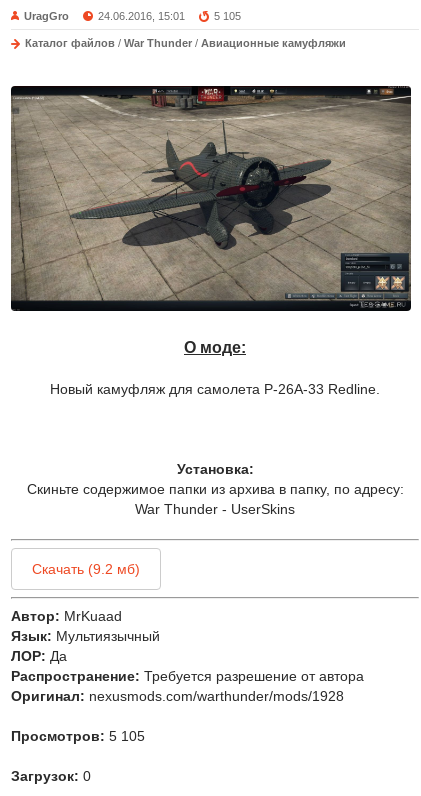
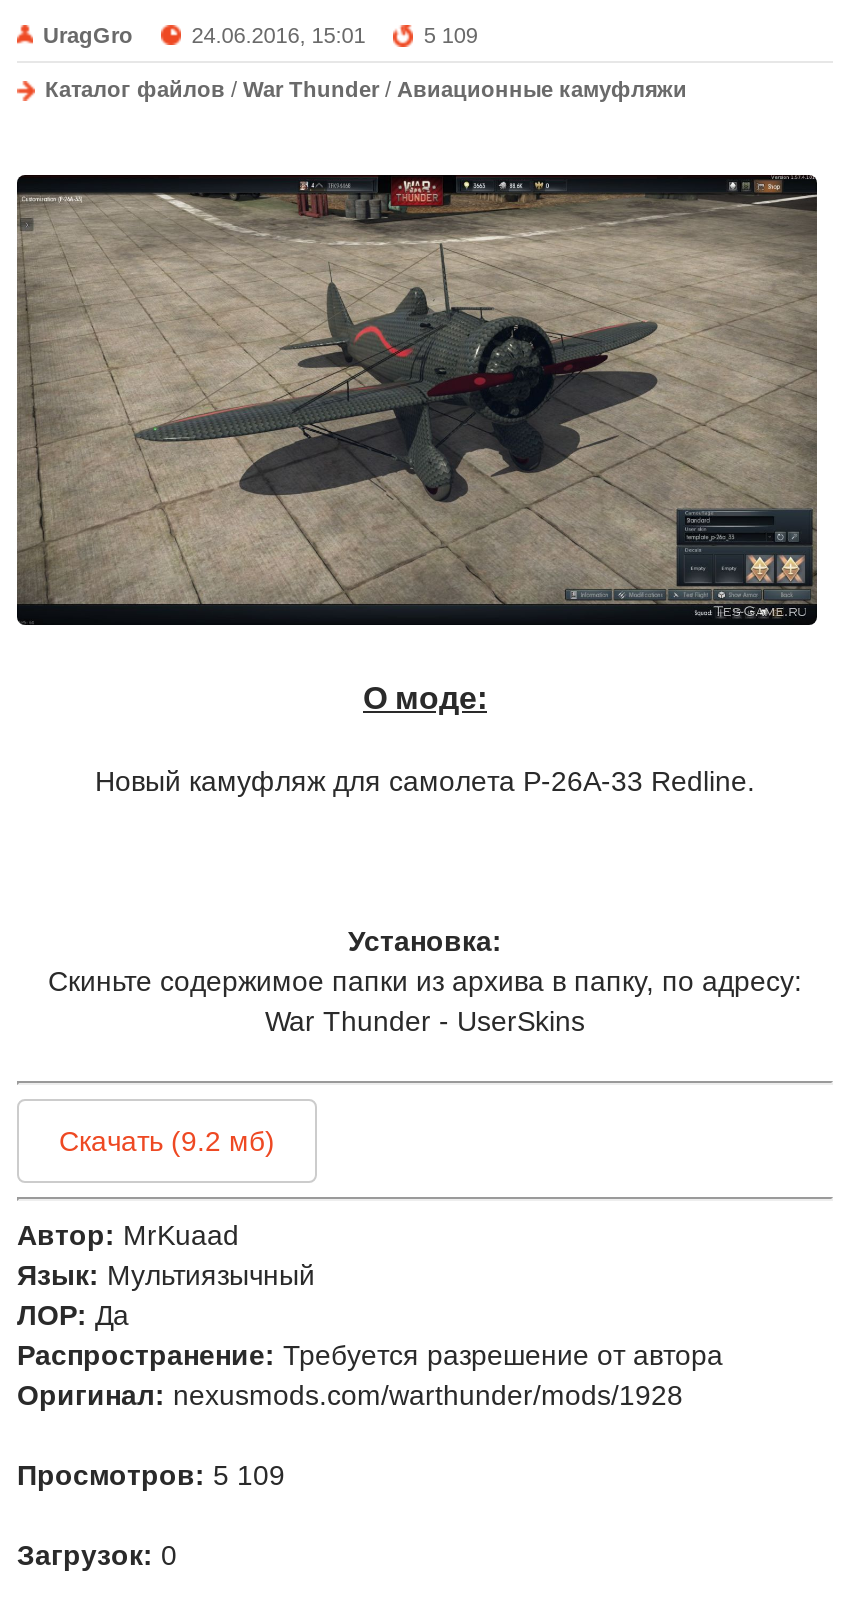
[214,10,241,22] 5 105 -> [424,23,478,47] 5 109
[11,728,145,744] Просмотров: 5 105 -> [17,1459,285,1491] Просмотров: 5 109

